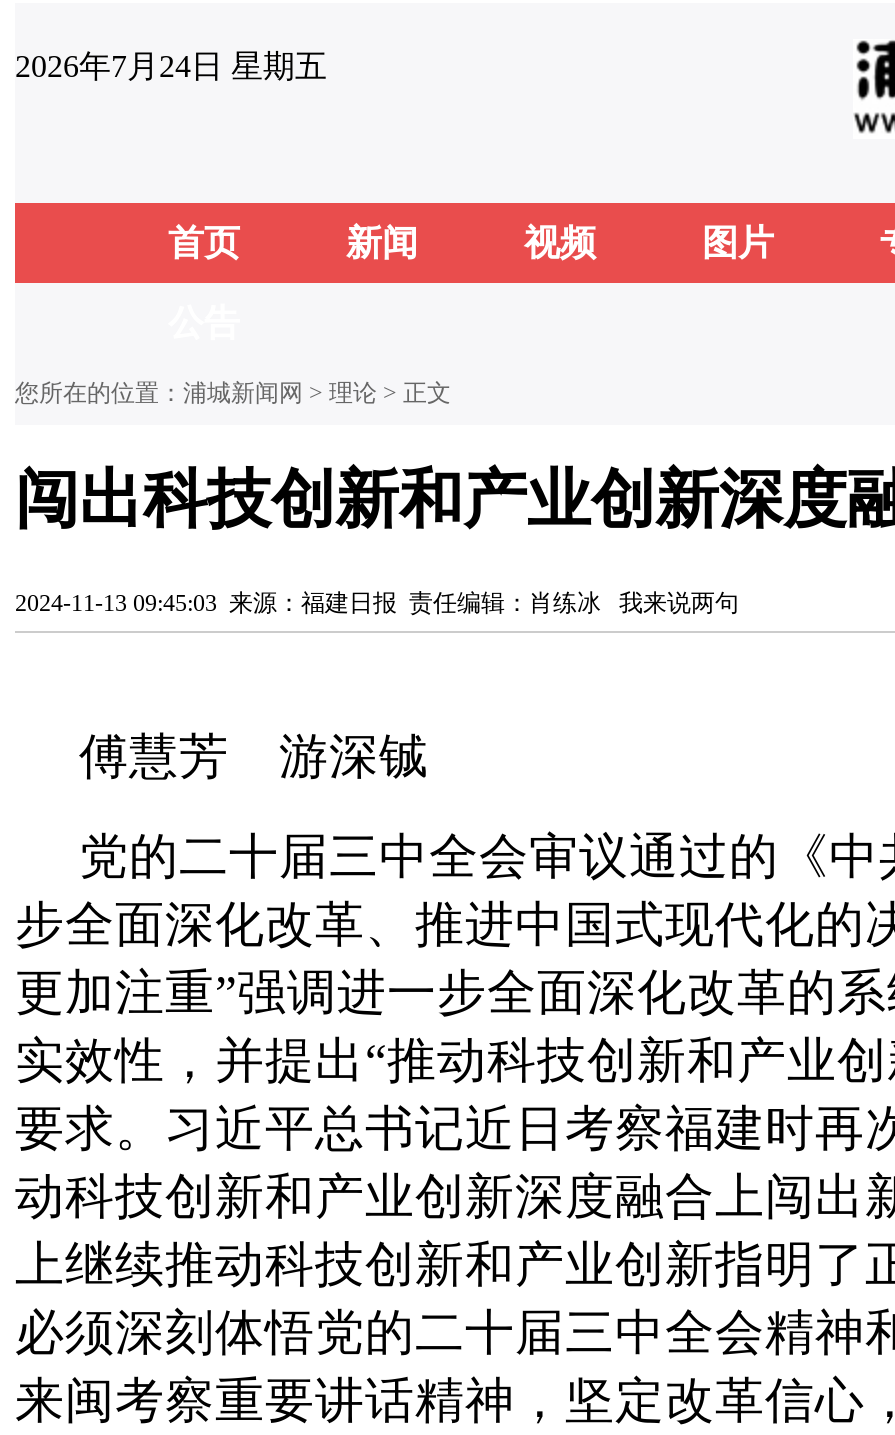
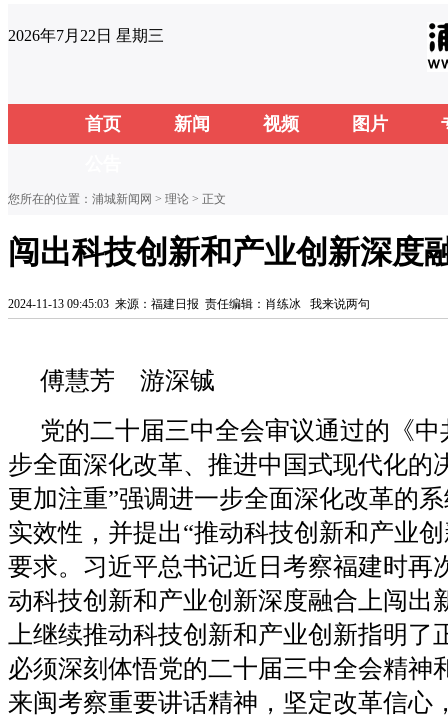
[15,49,327,83] 2026年7月24日 星期五 -> [8,27,164,44] 2026年7月22日 星期三

